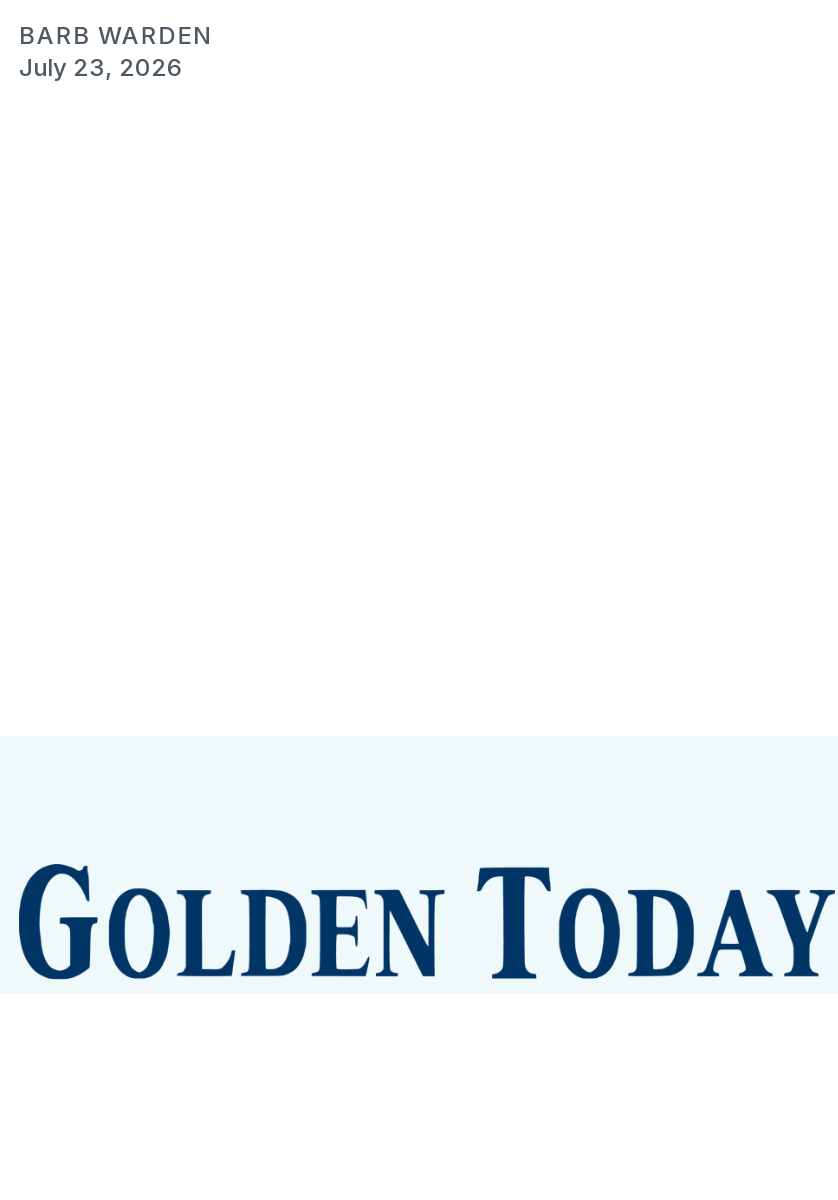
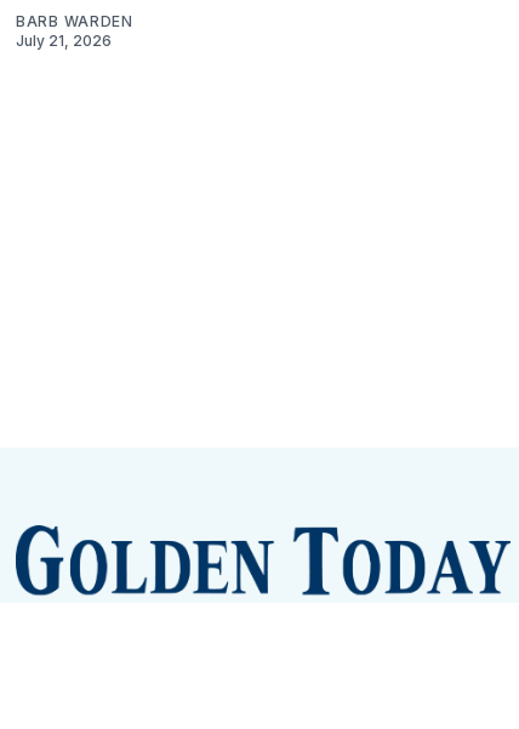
[19,52,183,82] July 23, 2026 -> [16,32,112,50] July 21, 2026

